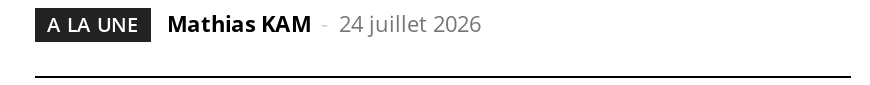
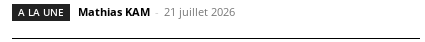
[167,7,481,37] Mathias KAM - 24 juillet 2026 -> [78,4,235,19] Mathias KAM - 21 juillet 2026

